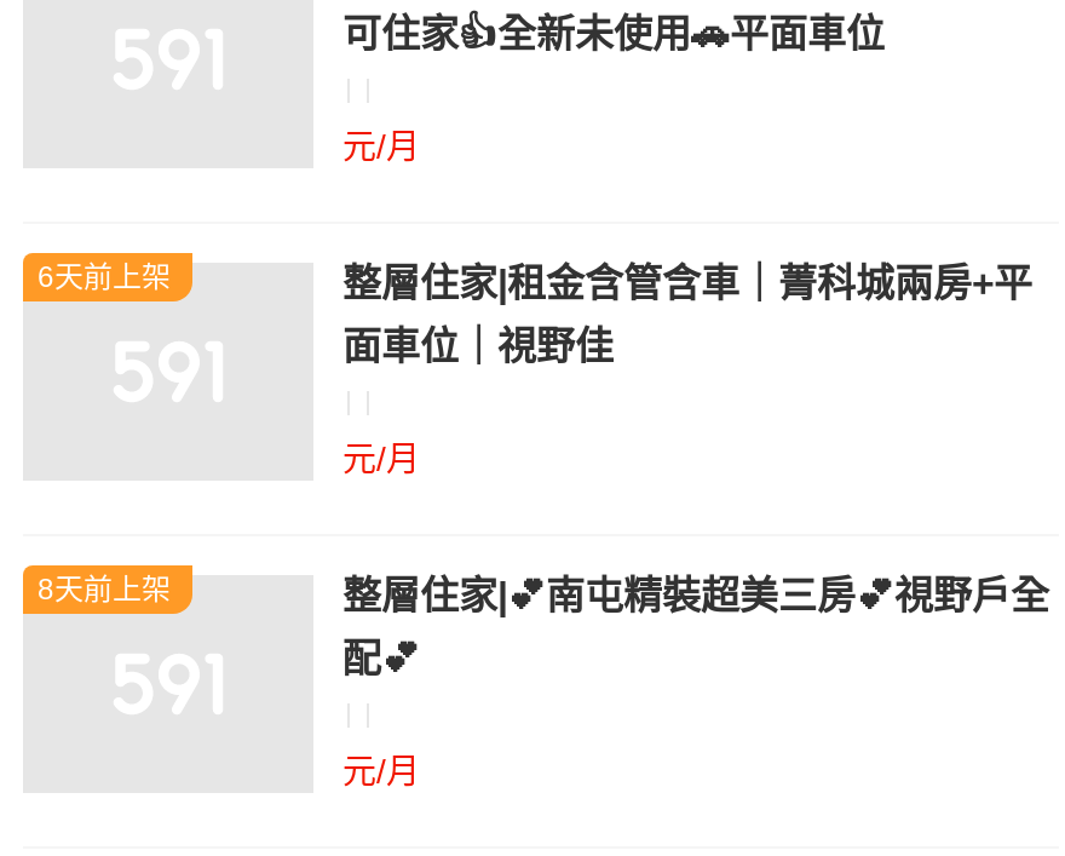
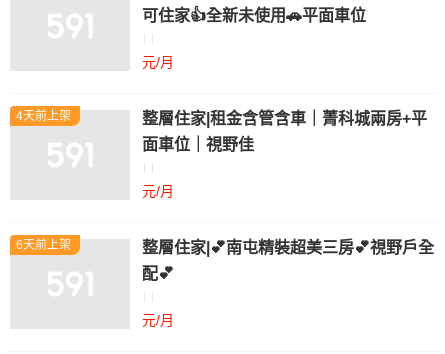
[38,260,171,294] 6天前上架 -> [16,109,71,123] 4天前上架
[38,573,171,607] 8天前上架 -> [16,238,71,252] 6天前上架

